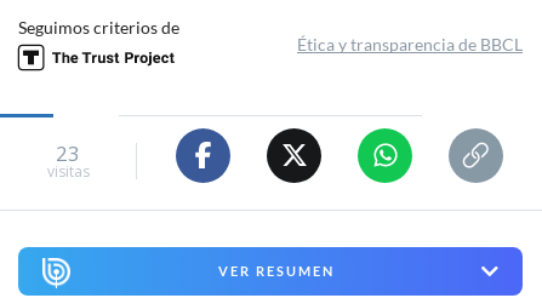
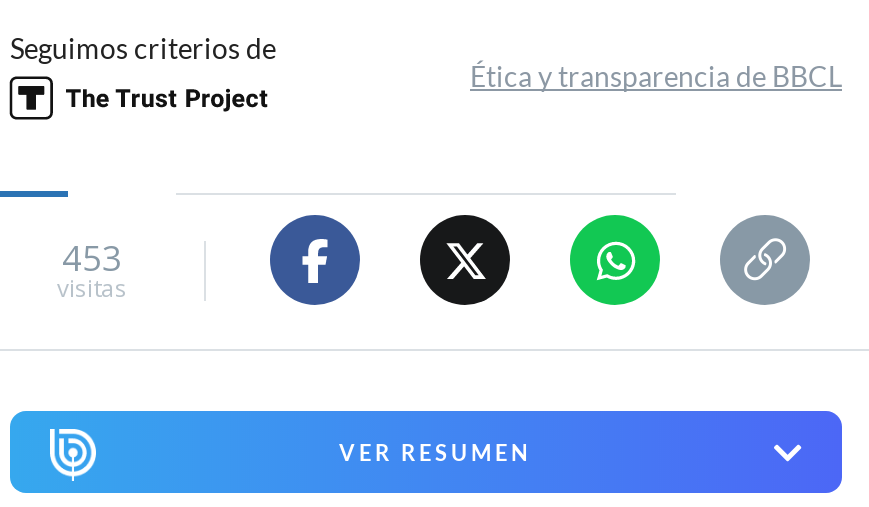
[56,139,80,167] 23 -> [62,235,122,281] 453

